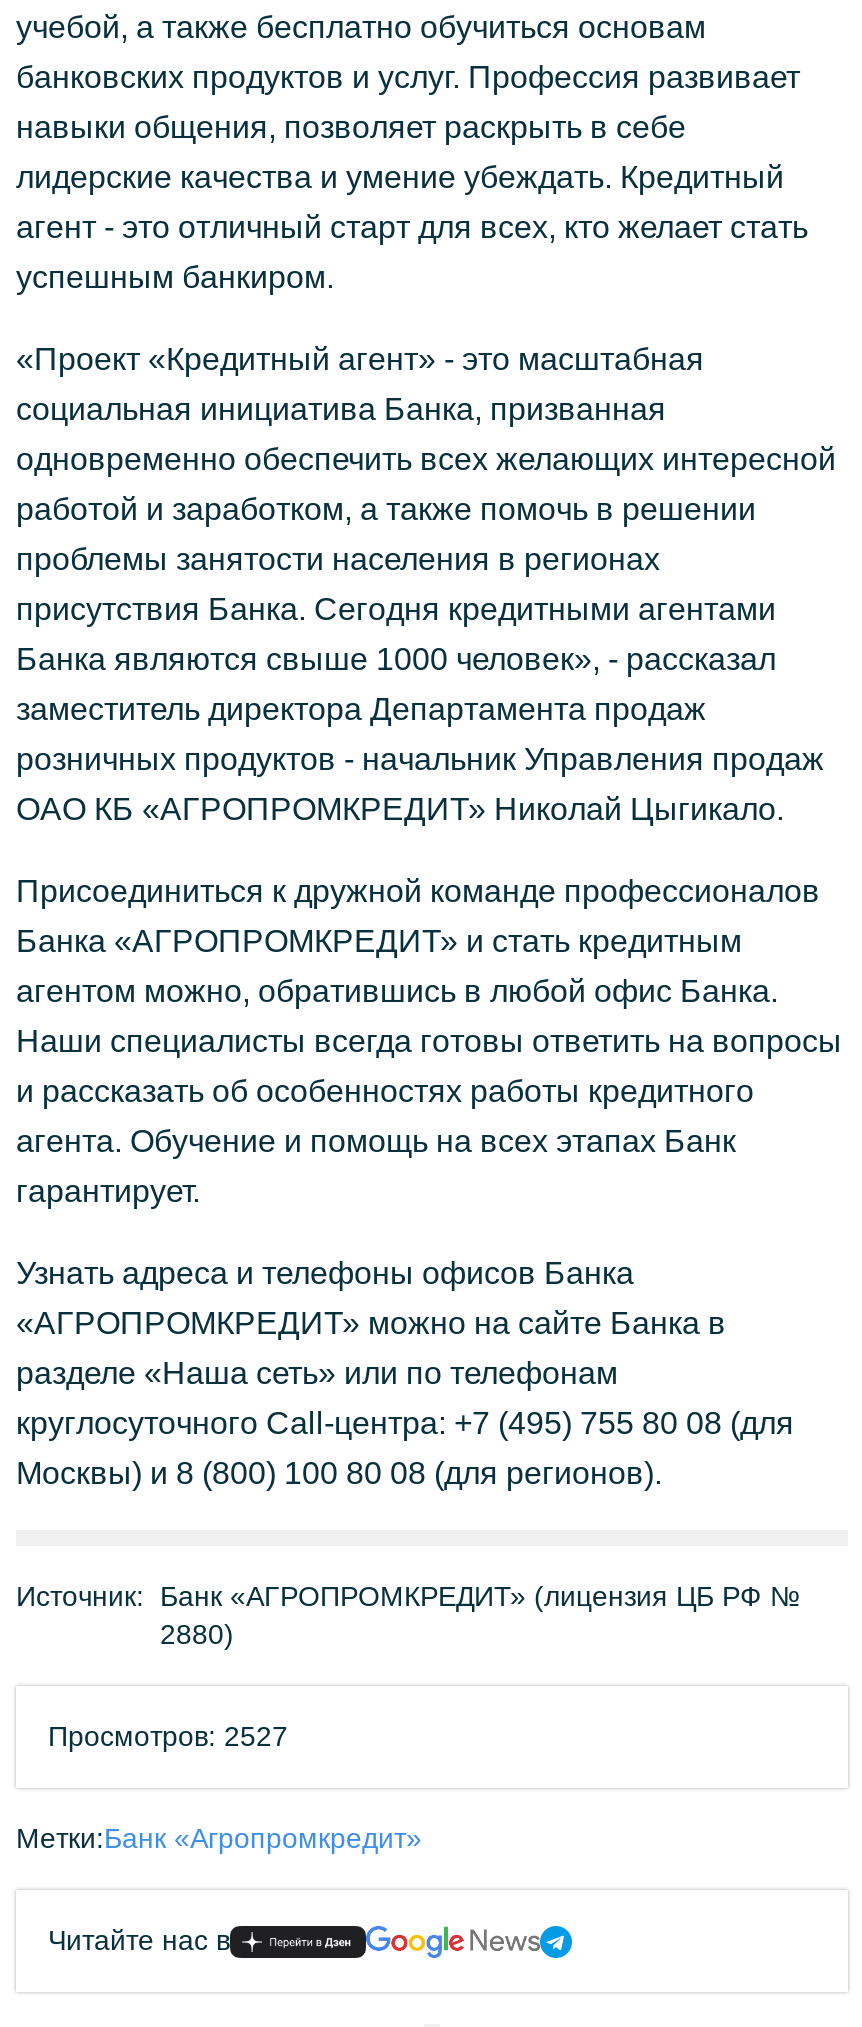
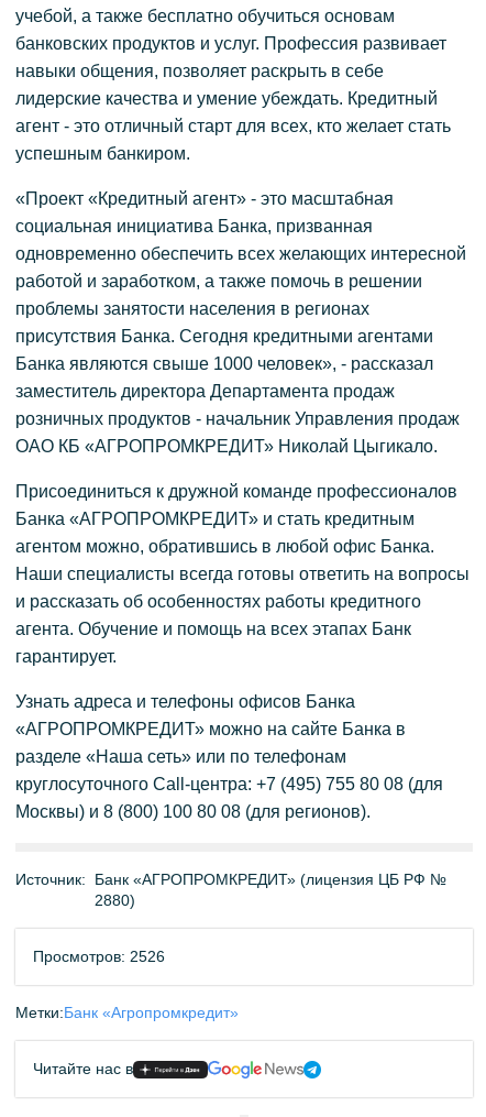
[48,1720,288,1752] Просмотров: 2527 -> [33,948,165,965] Просмотров: 2526

